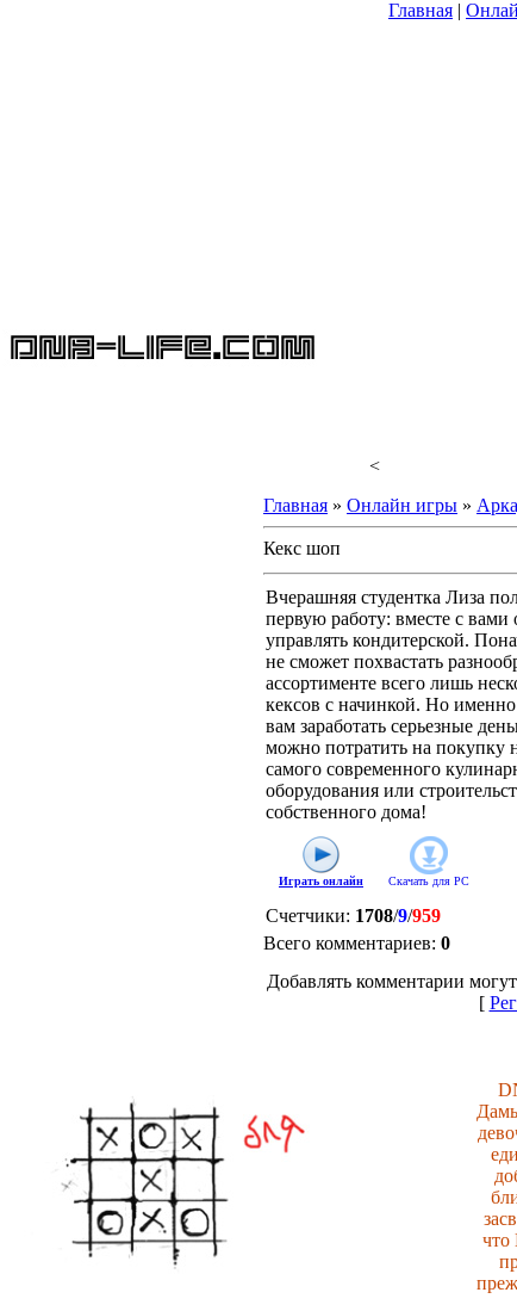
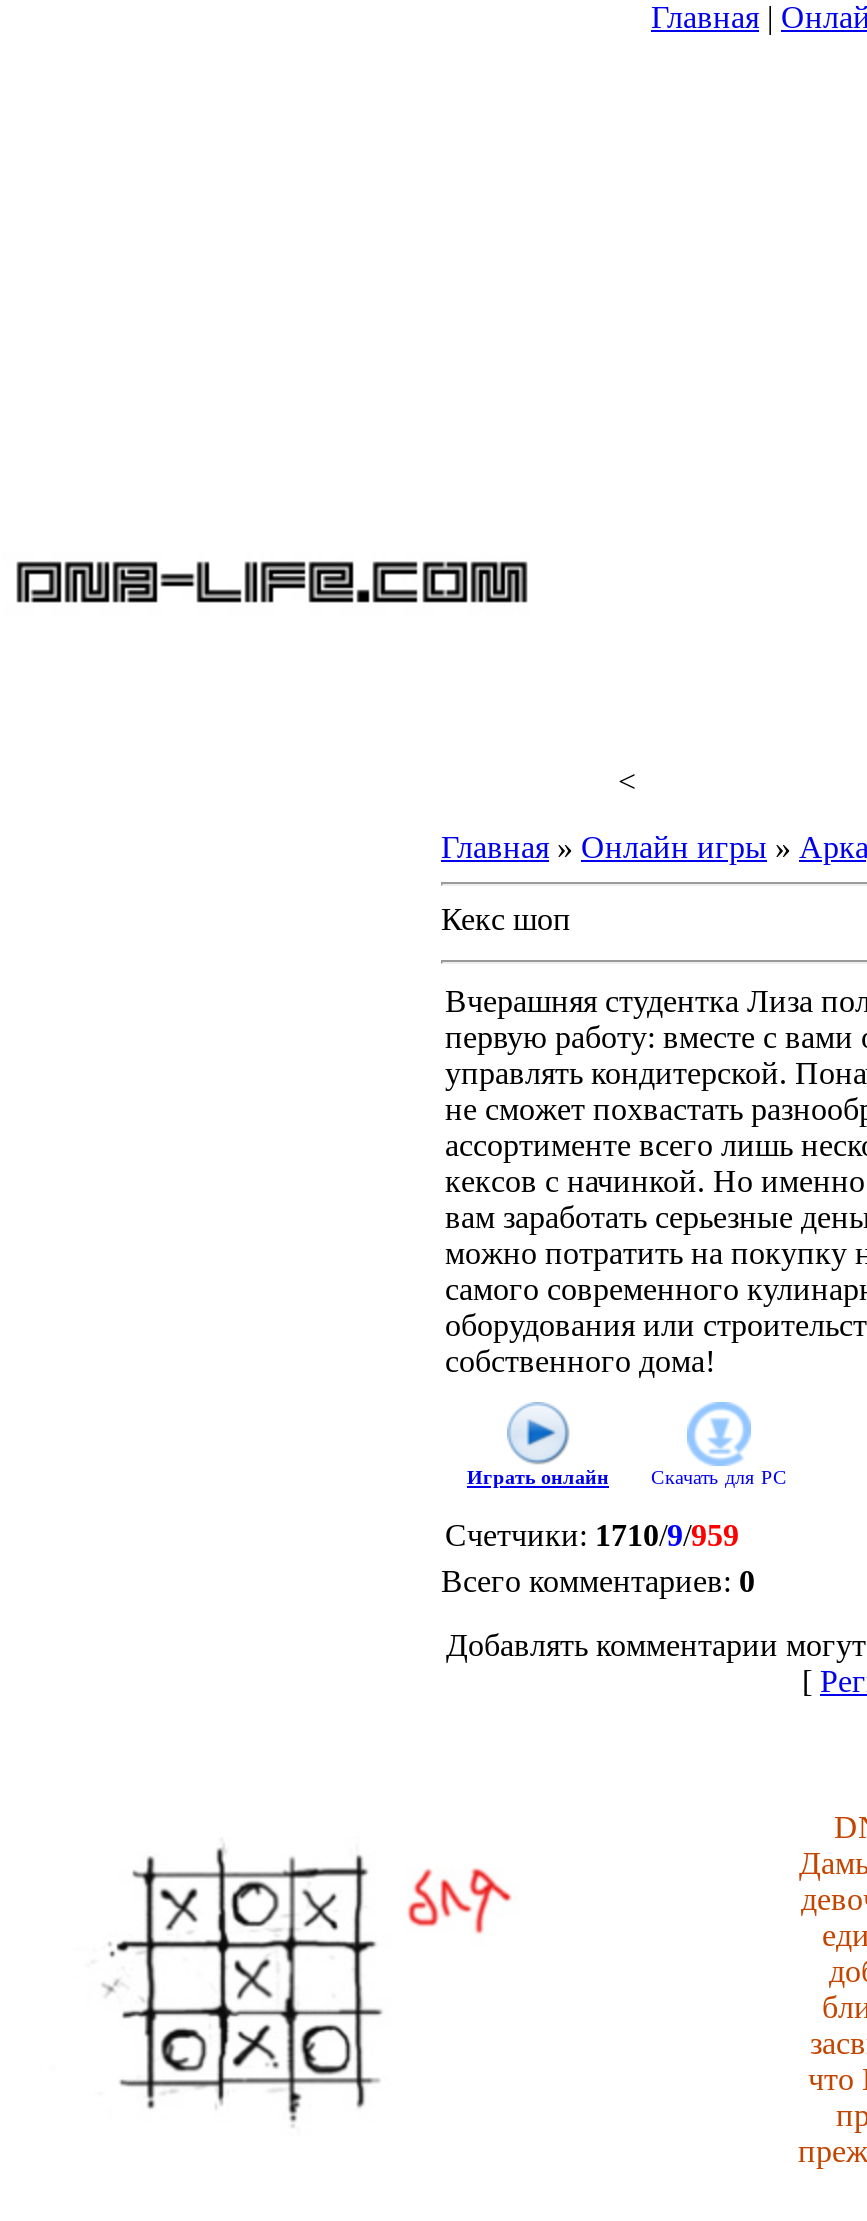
[266,905,441,926] Счетчики: 1708/9/959 -> [445,1518,739,1552] Счетчики: 1710/9/959

